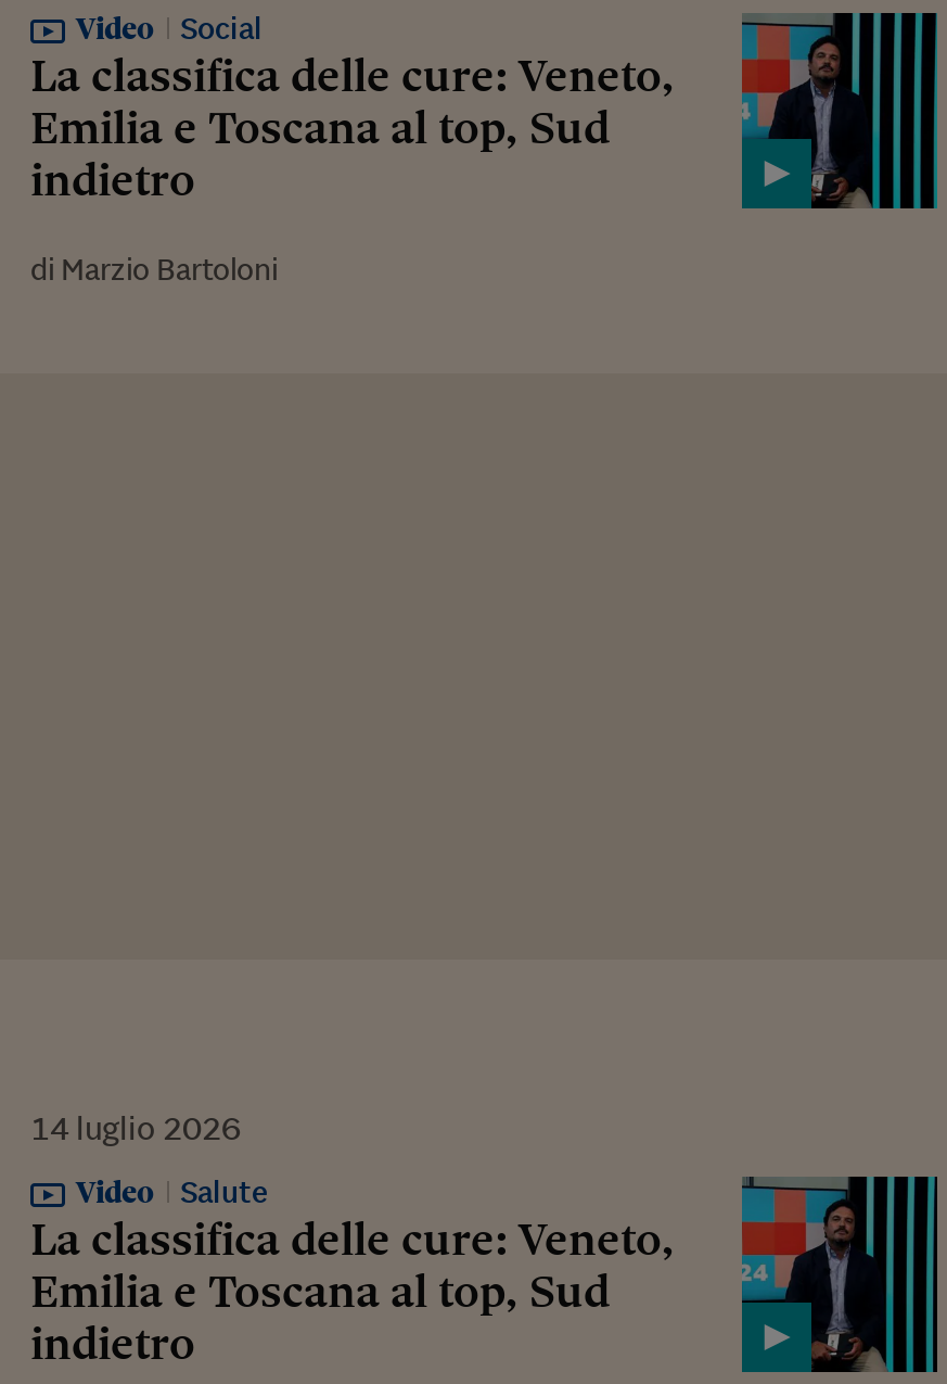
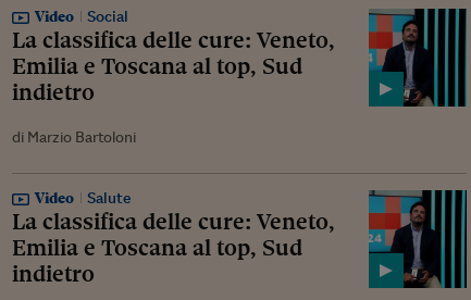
[30,1108,241,1149] 14 luglio 2026 -> none

